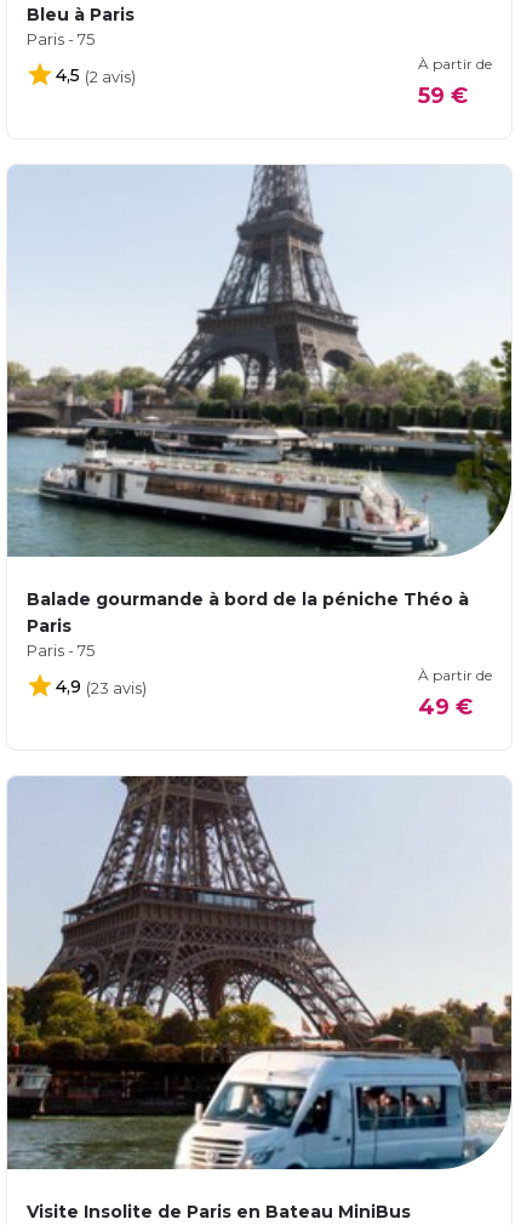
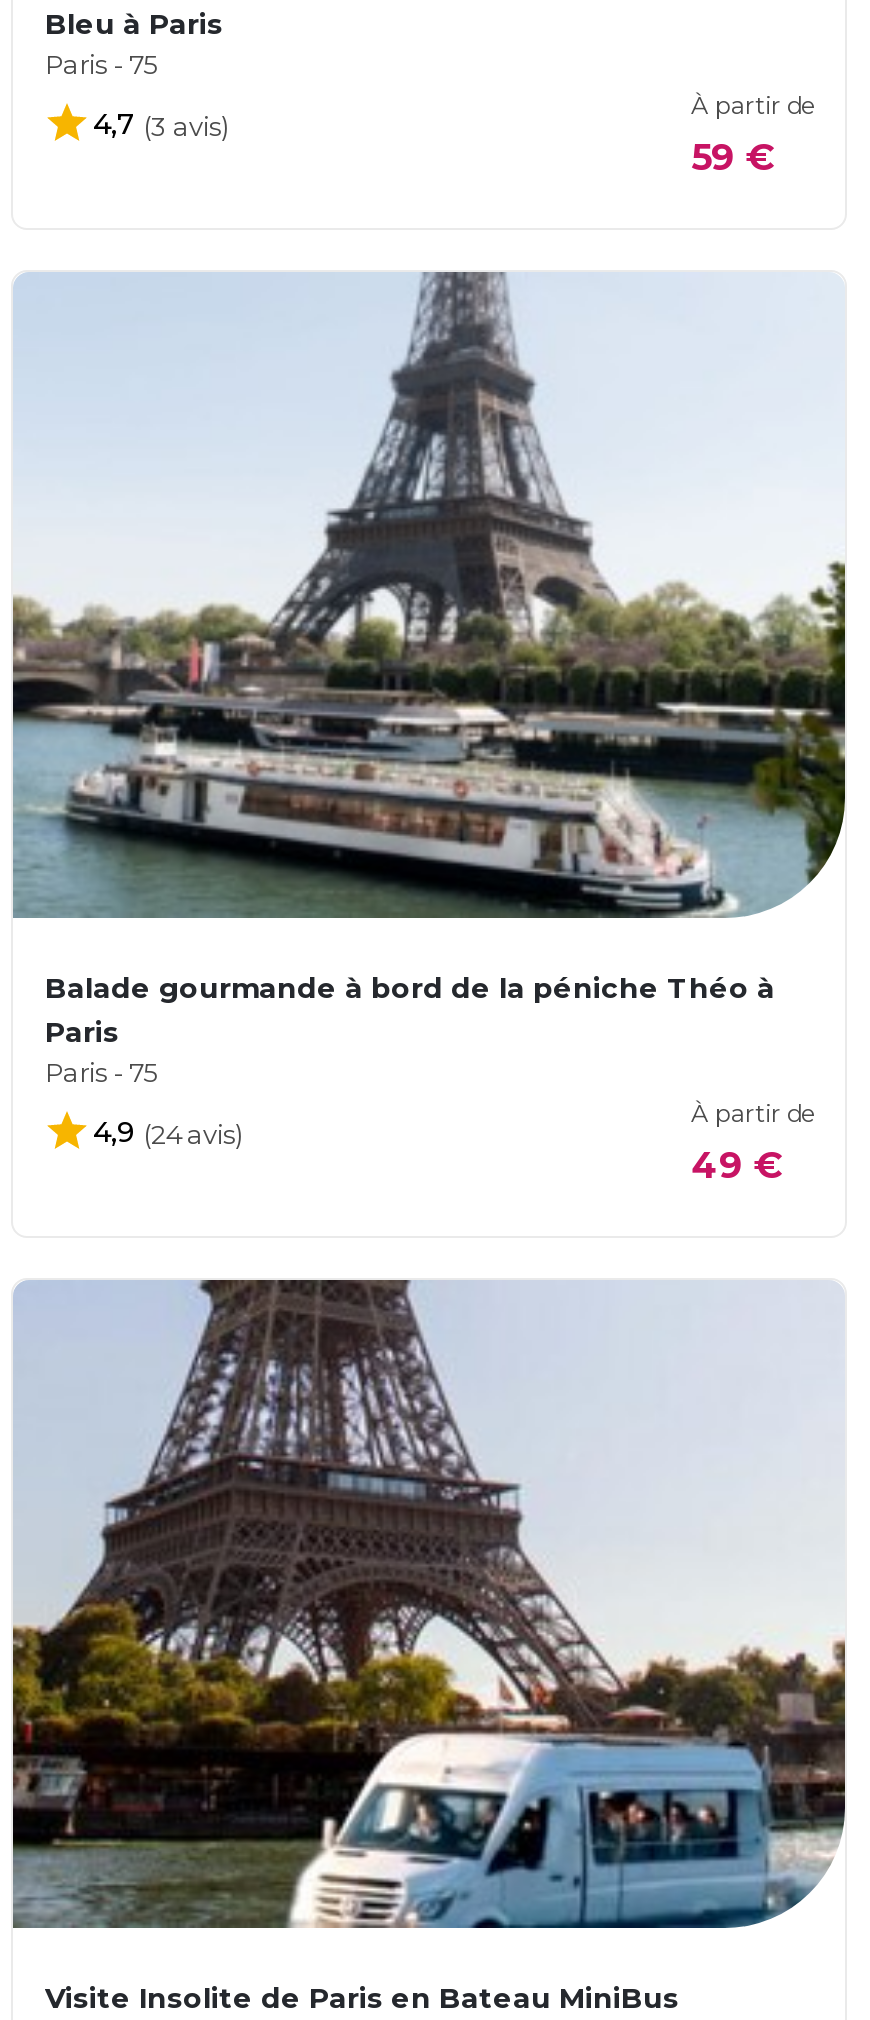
[56,64,136,86] 4,5 (2 avis) -> [93,105,229,141] 4,7 (3 avis)
[56,676,147,697] 4,9 (23 avis) -> [93,1114,243,1150] 4,9 (24 avis)

